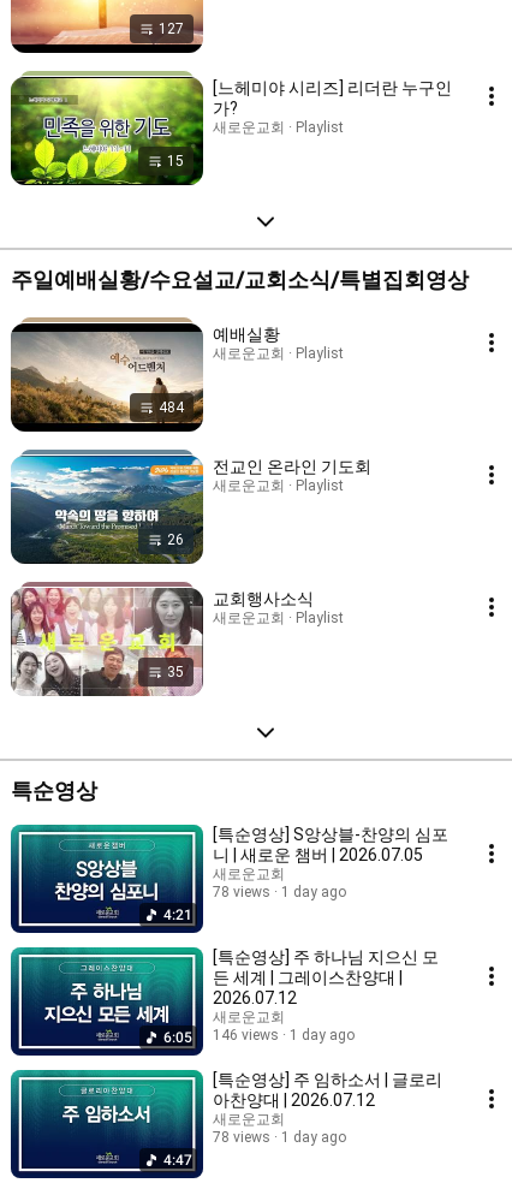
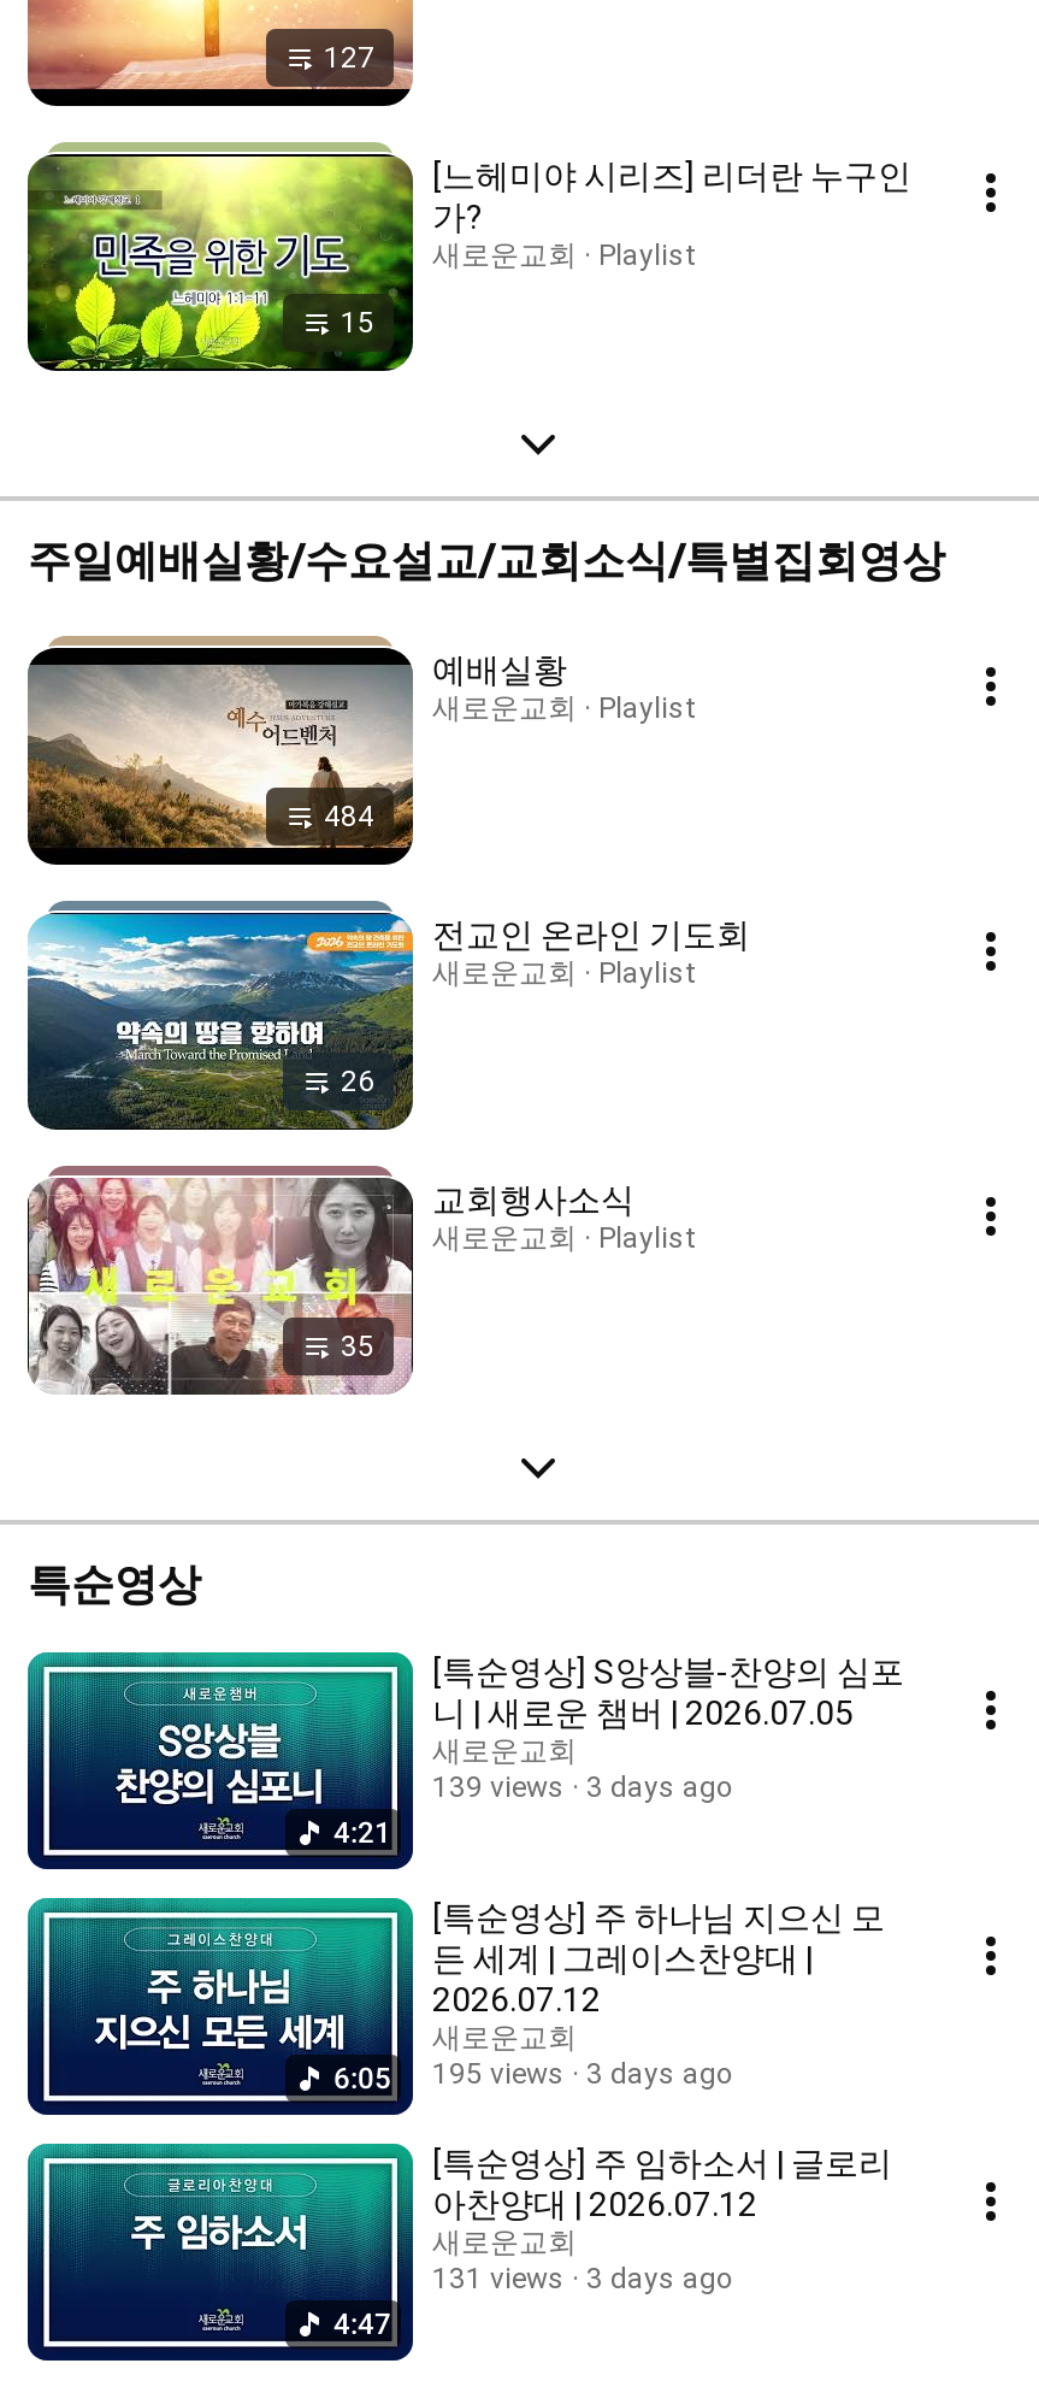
[213,883,270,900] 78 views -> [432,1769,565,1803] 139 views
[281,883,346,900] 1 day ago -> [586,1769,733,1803] 3 days ago
[213,1026,279,1043] 146 views -> [432,2056,565,2090] 195 views
[290,1026,355,1043] 1 day ago -> [586,2056,733,2090] 3 days ago
[213,1128,270,1145] 78 views -> [432,2261,565,2294] 131 views
[281,1128,346,1145] 1 day ago -> [586,2261,733,2294] 3 days ago

